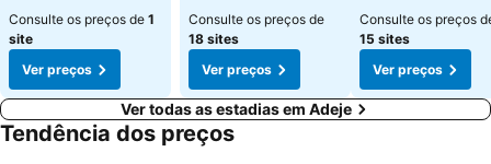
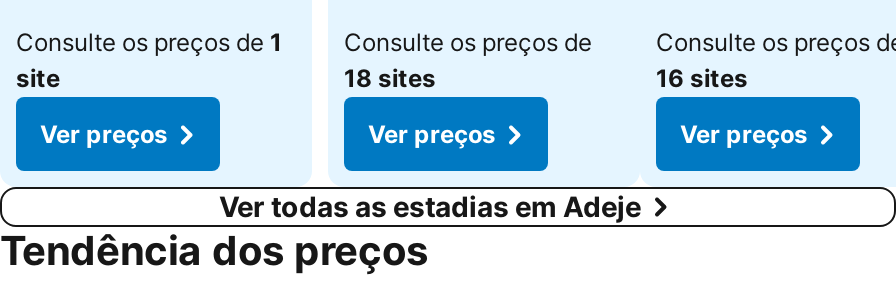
[359,31,410,47] 15 sites -> [656,63,748,93] 16 sites

